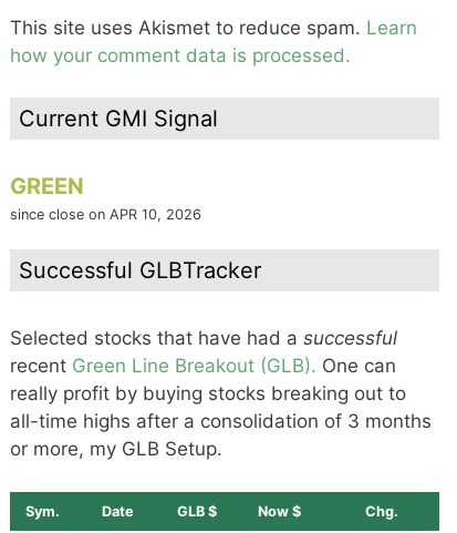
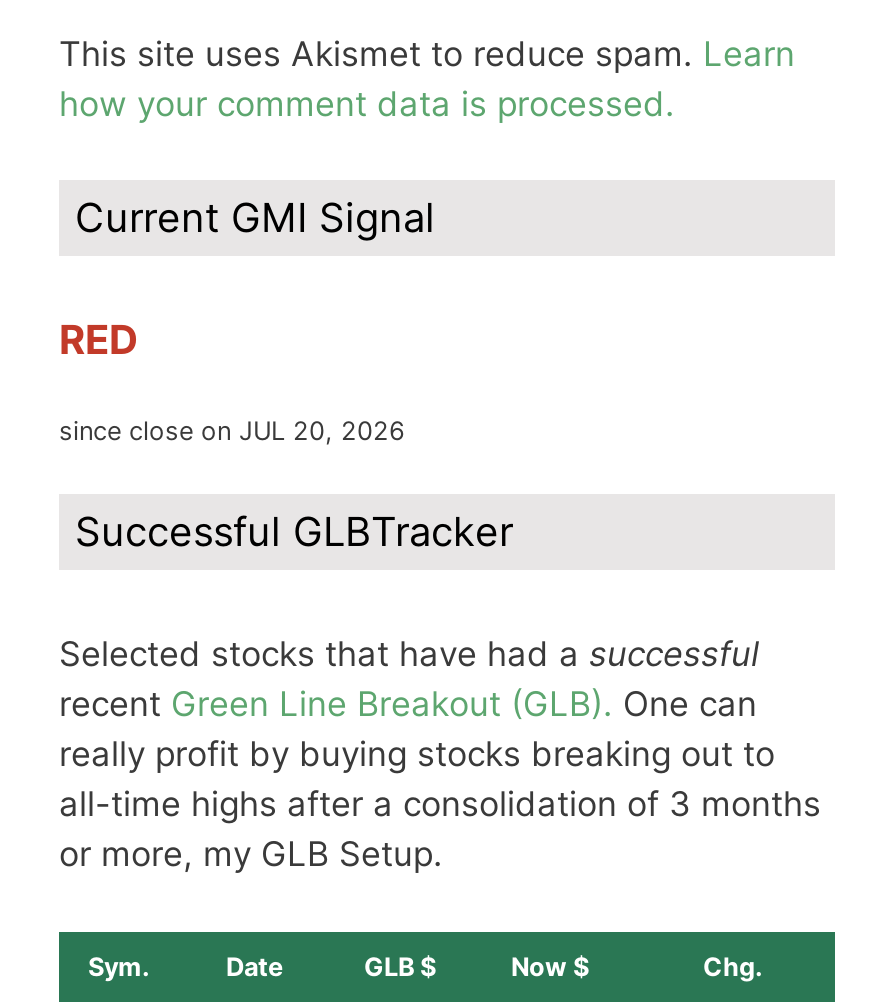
[10,173,201,223] GREEN | since close on APR 10, 2026 -> [59,316,405,446] RED | since close on JUL 20, 2026

